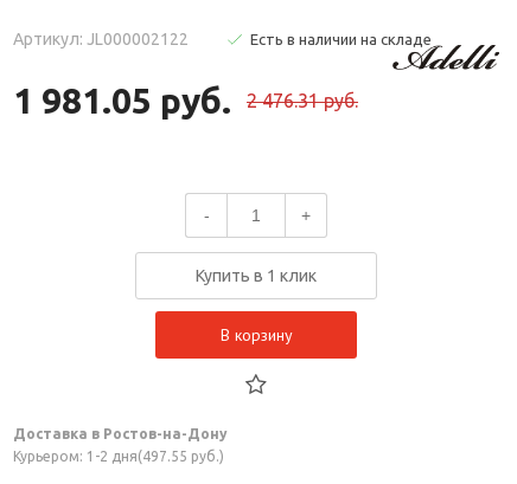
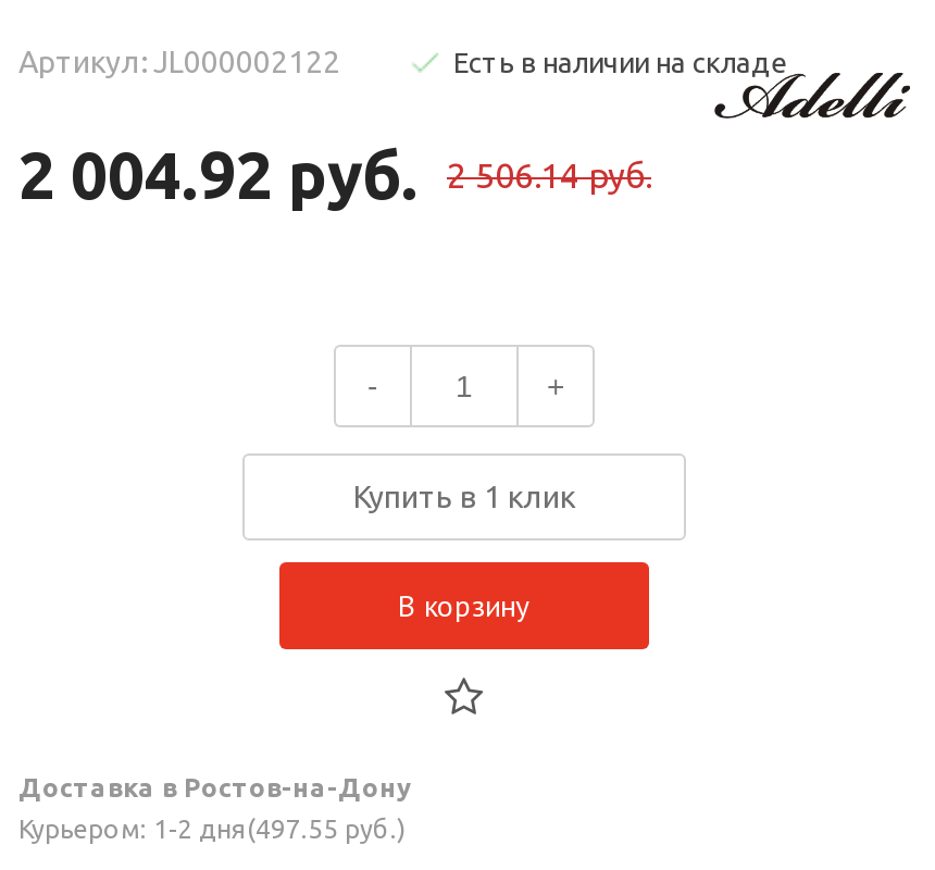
[13,80,231,120] 1 981.05 руб. -> [18,137,419,211] 2 004.92 руб.
[247,89,358,111] 2 476.31 руб. -> [447,155,651,194] 2 506.14 руб.

